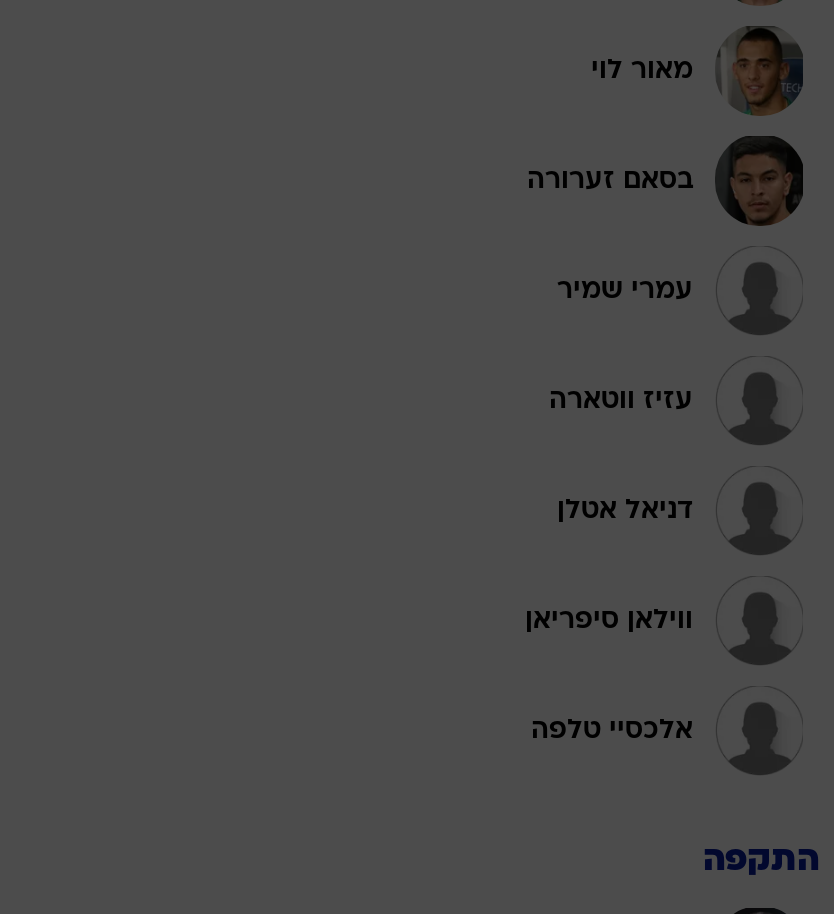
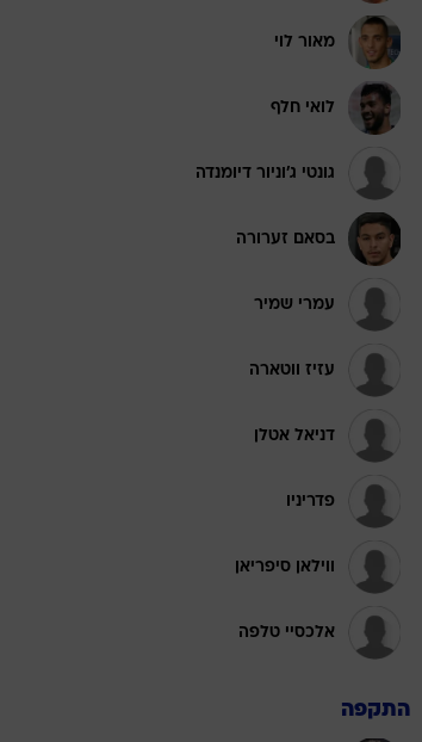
none -> [196,165,335,181] גונטי ג'וניור דיומנדה
none -> [271,82,399,132] [image] | לואי חלף
none -> [286,494,335,509] פדריניו

